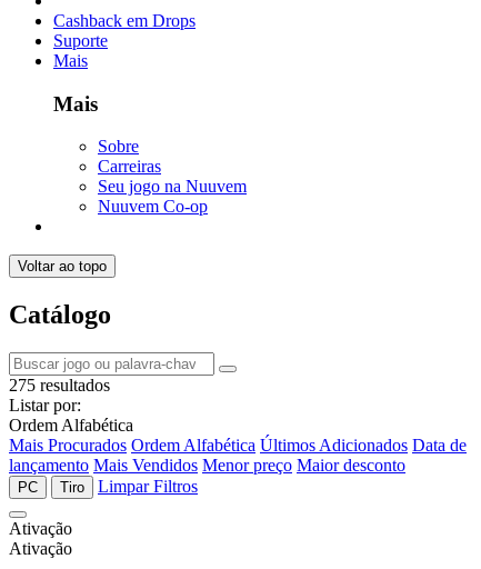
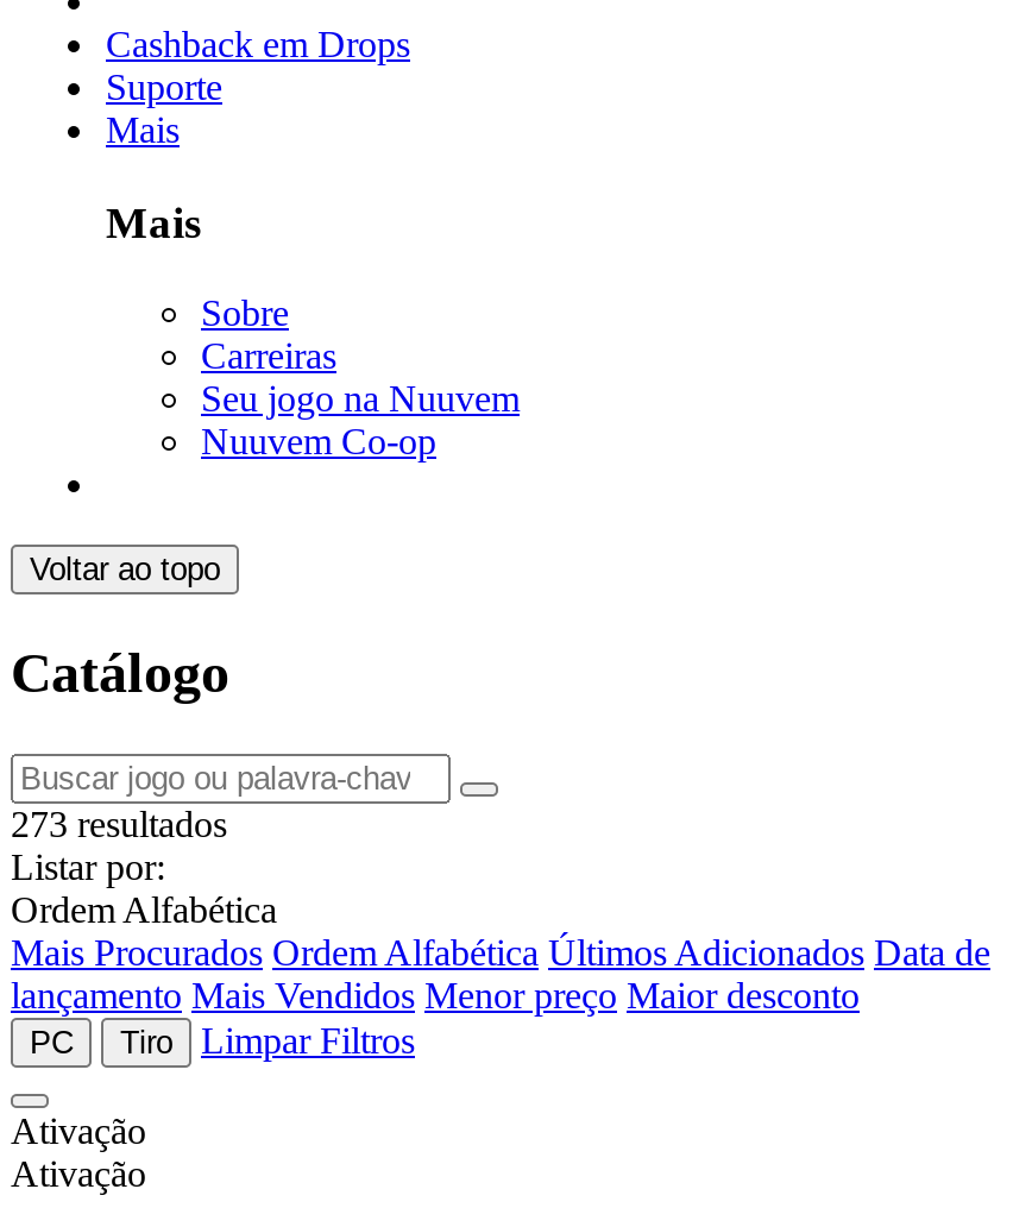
[9,376,110,395] 275 resultados -> [11,804,227,845] 273 resultados

